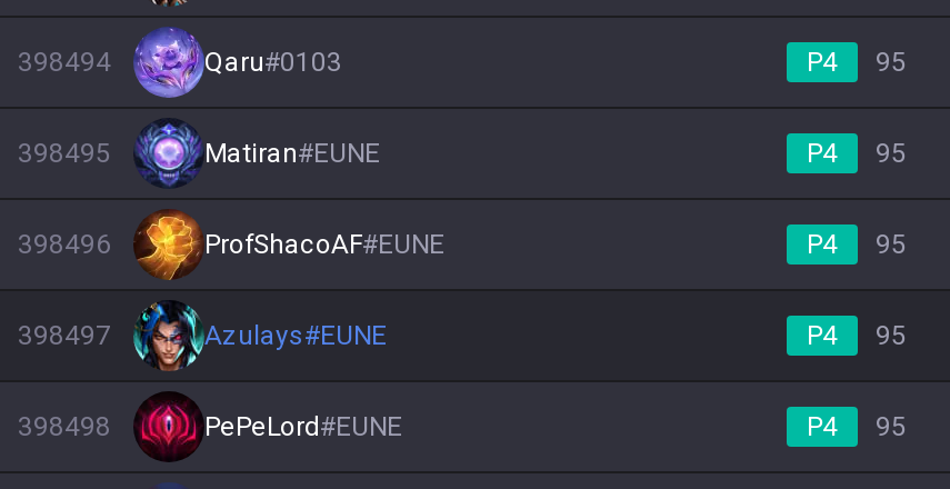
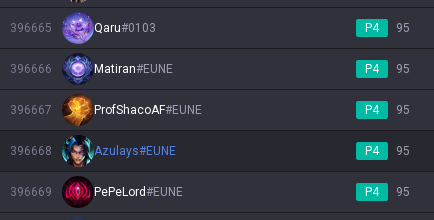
[18,47,111,78] 398494 -> [10,21,52,35] 396665
[18,138,111,169] 398495 -> [10,62,52,76] 396666
[18,229,111,260] 398496 -> [10,103,52,117] 396667
[18,320,111,351] 398497 -> [10,144,52,158] 396668
[18,411,111,442] 398498 -> [10,185,52,199] 396669

